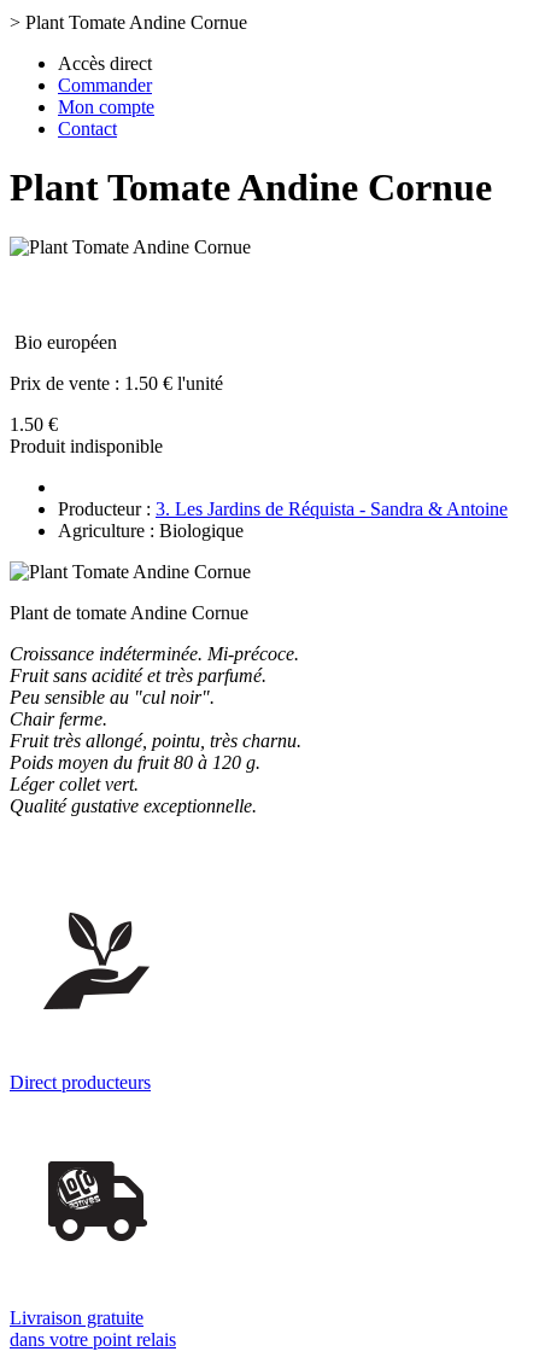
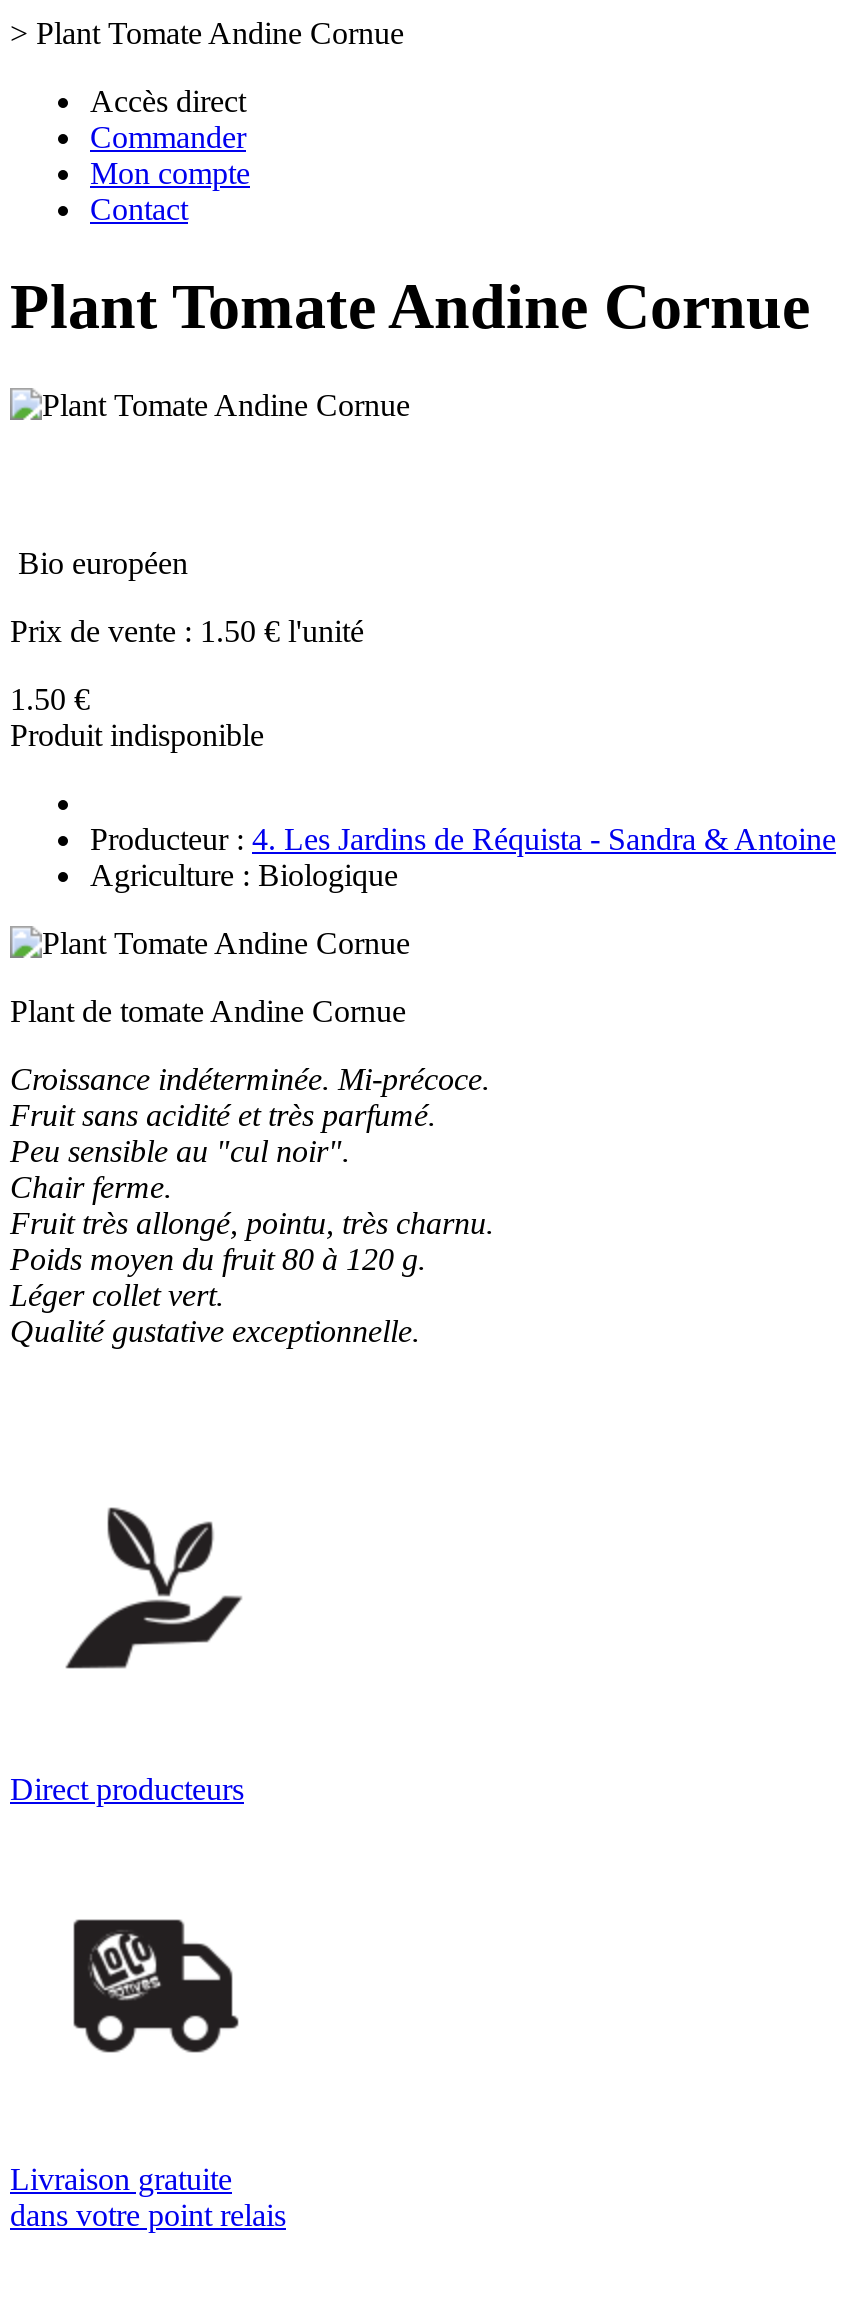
[58,498,508,519] Producteur : 3. Les Jardins de Réquista - Sandra & Antoine -> [90,822,836,856] Producteur : 4. Les Jardins de Réquista - Sandra & Antoine

